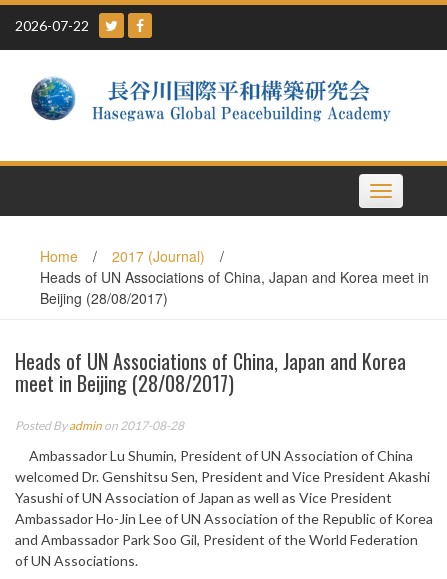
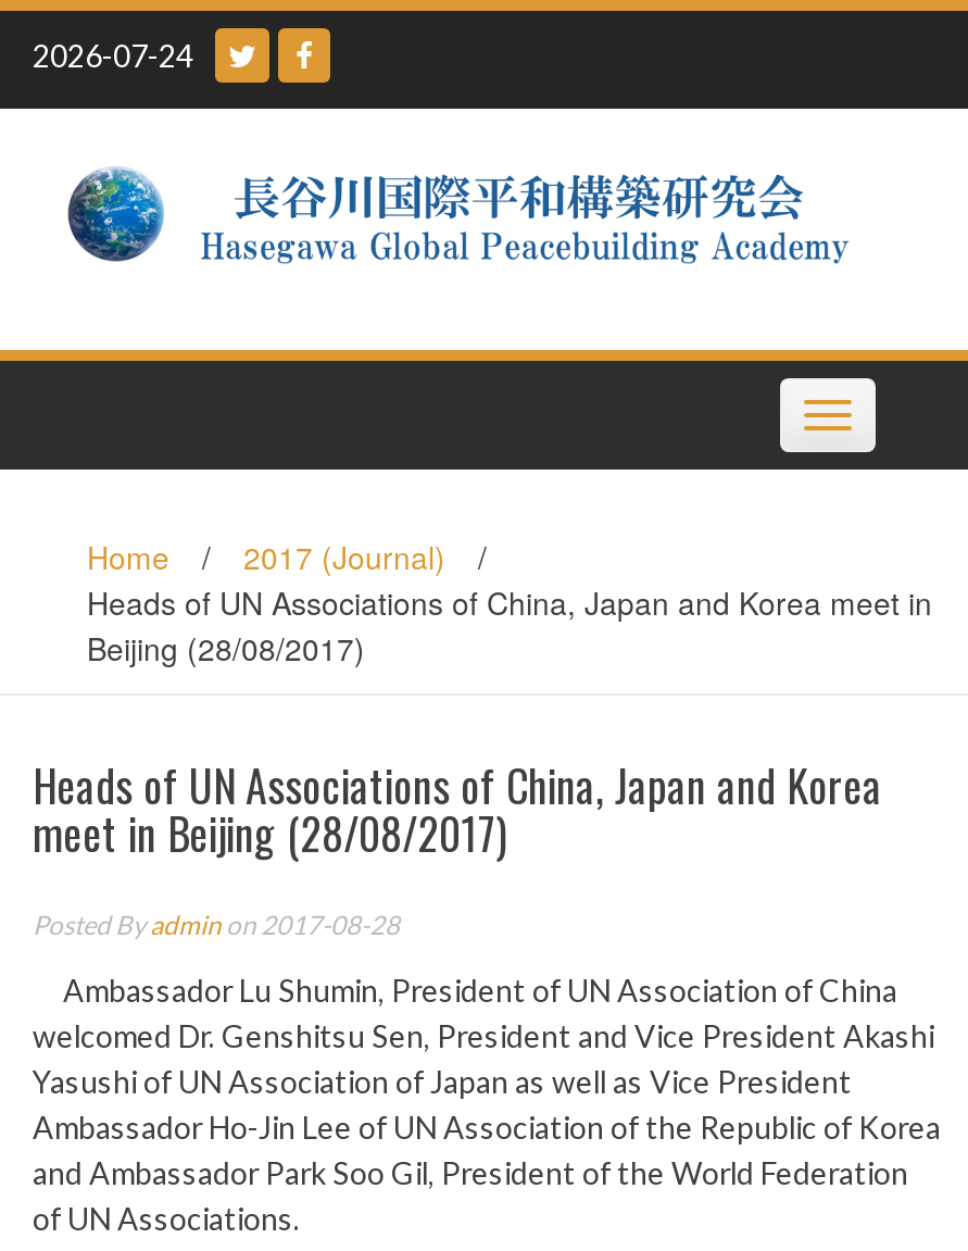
[15,17,89,34] 2026-07-22 -> [33,37,193,74] 2026-07-24

